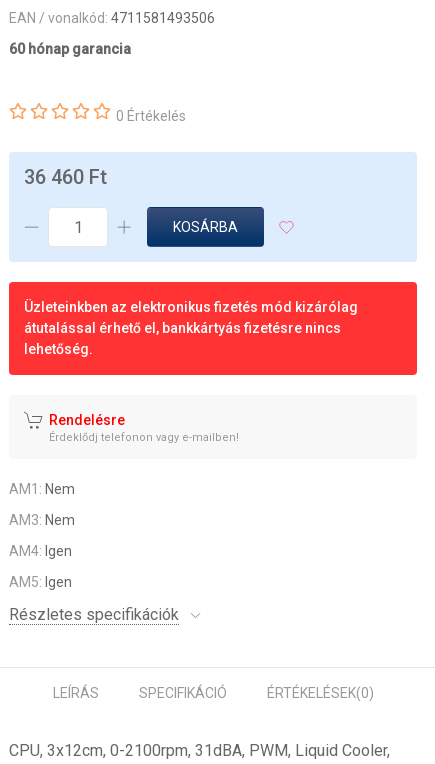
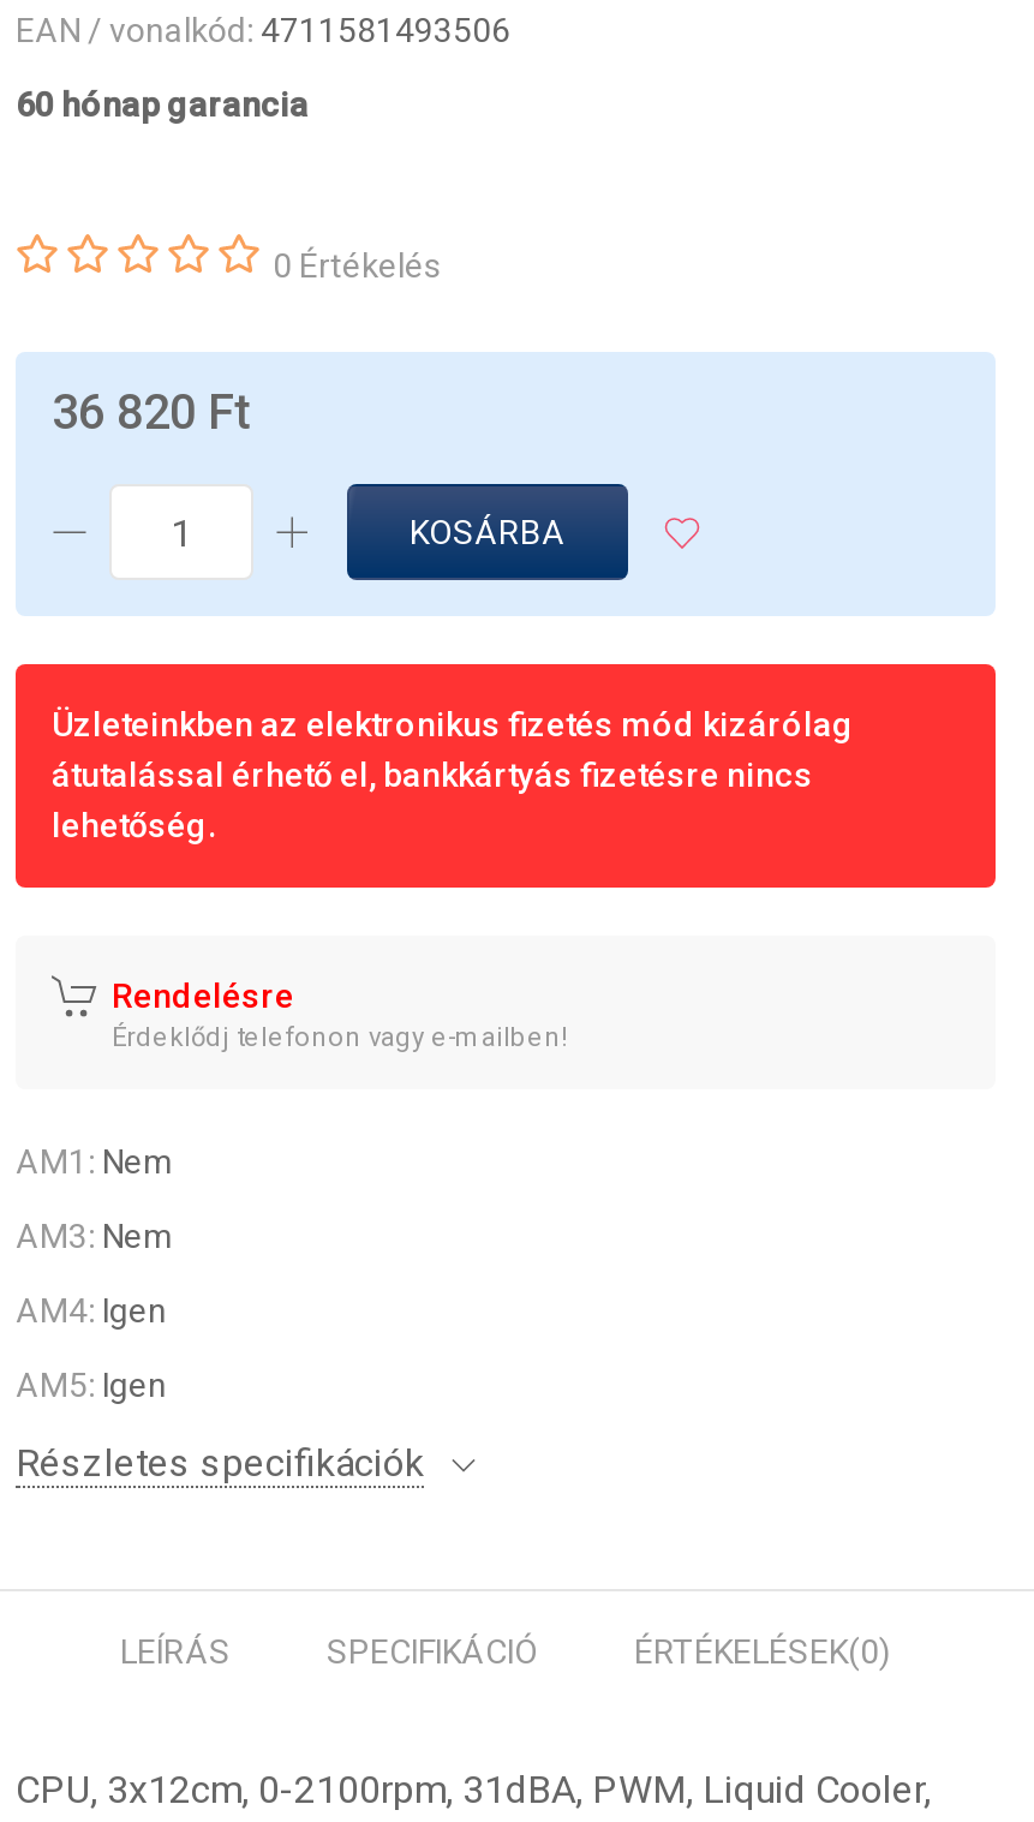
[24,165,107,189] 36 460 Ft -> [52,383,251,441] 36 820 Ft

